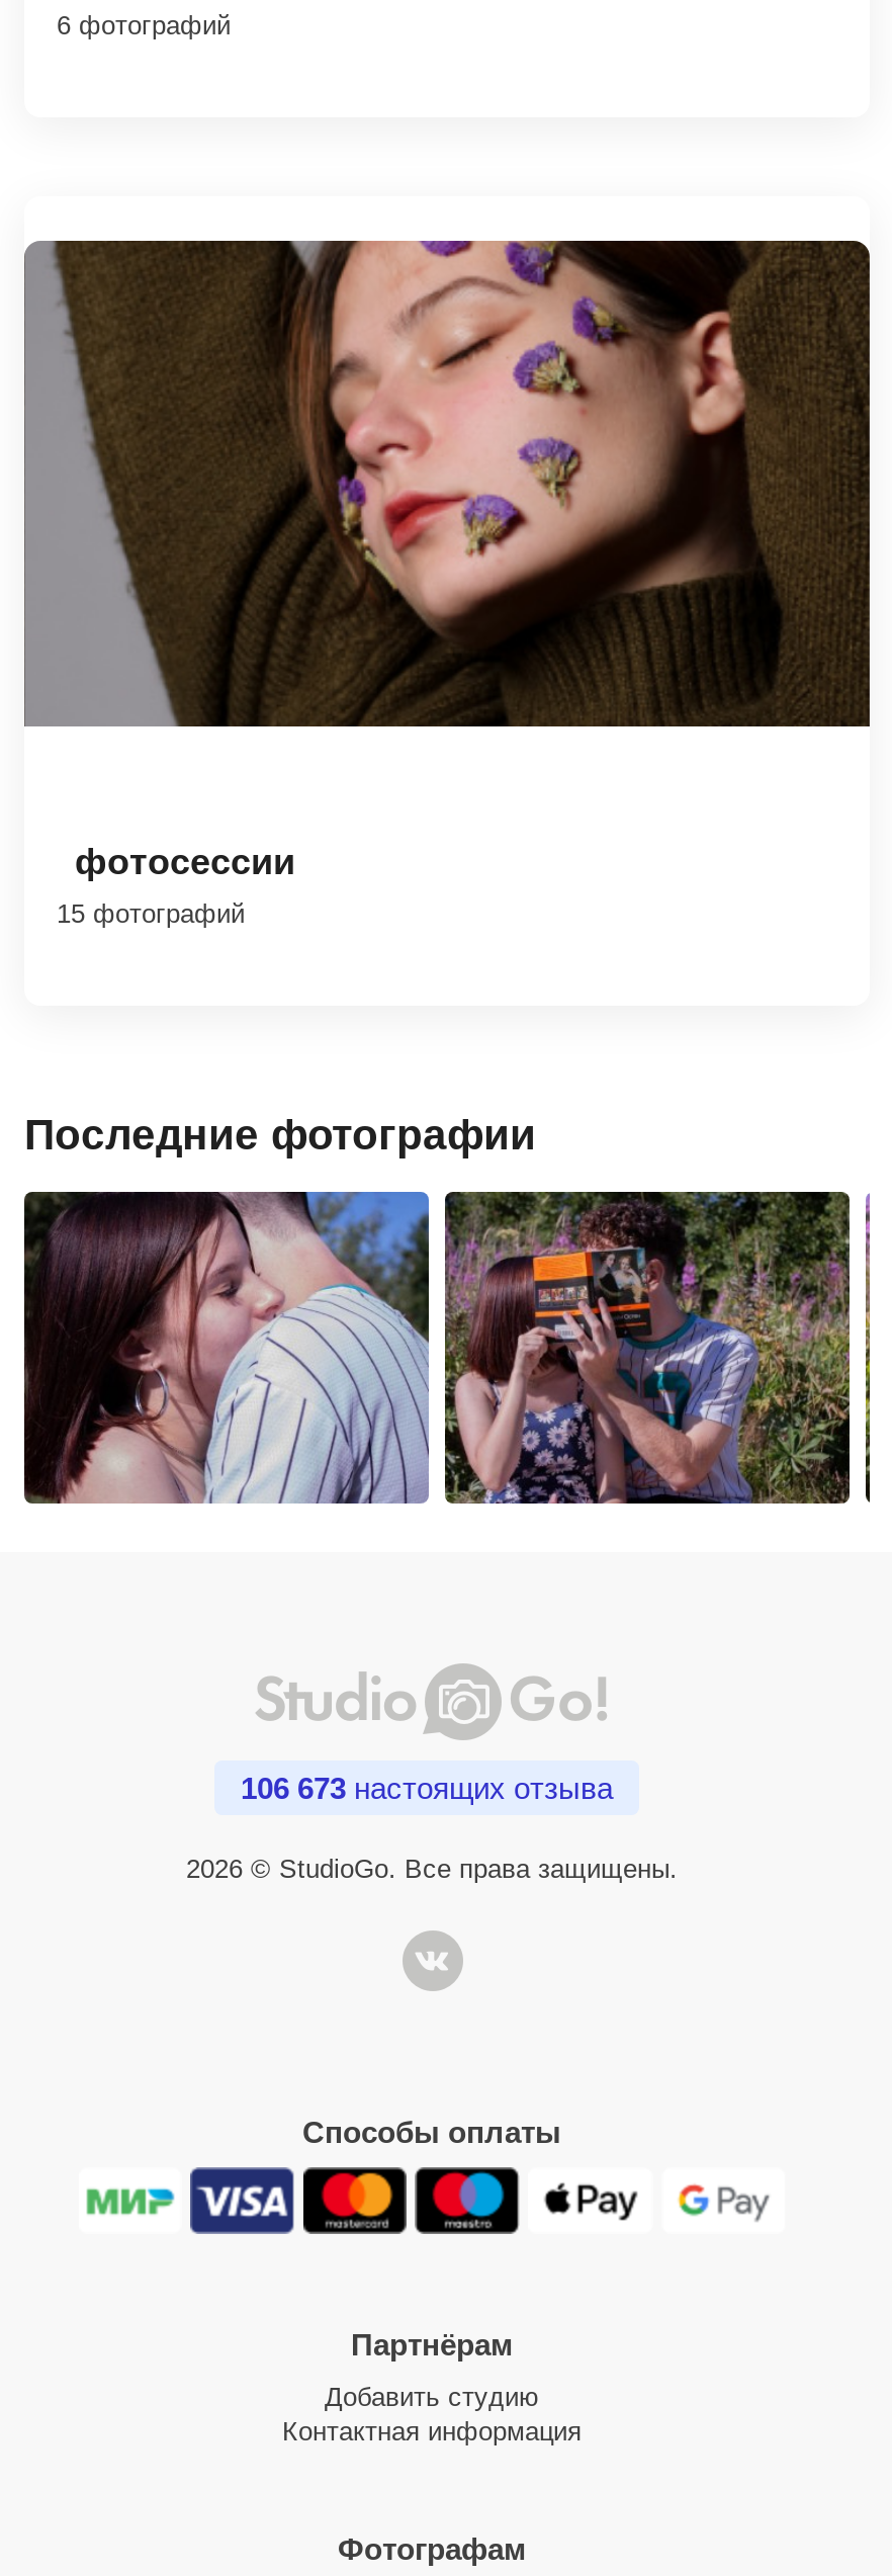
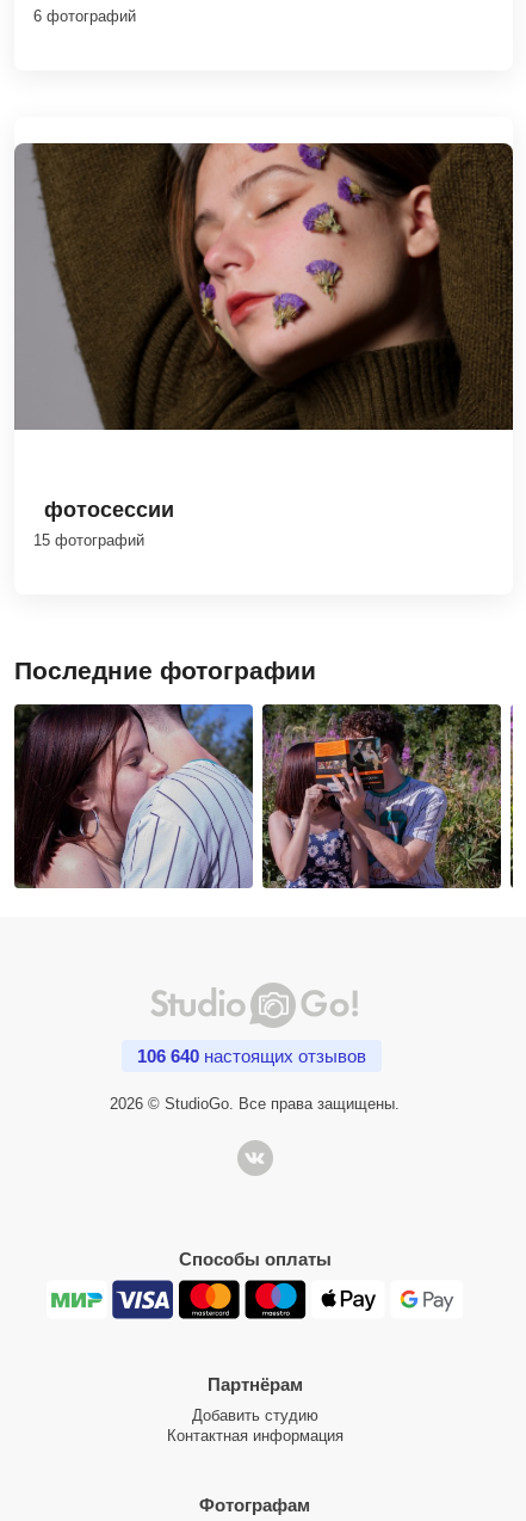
[241,1771,613,1805] 106 673 настоящих отзыва -> [137,1046,366,1066] 106 640 настоящих отзывов

